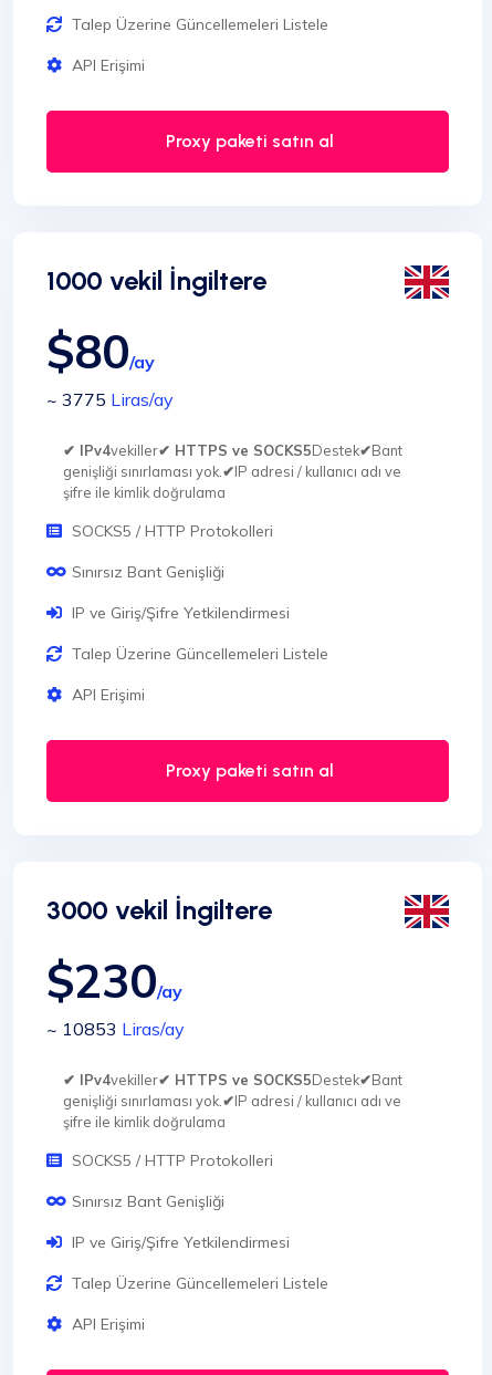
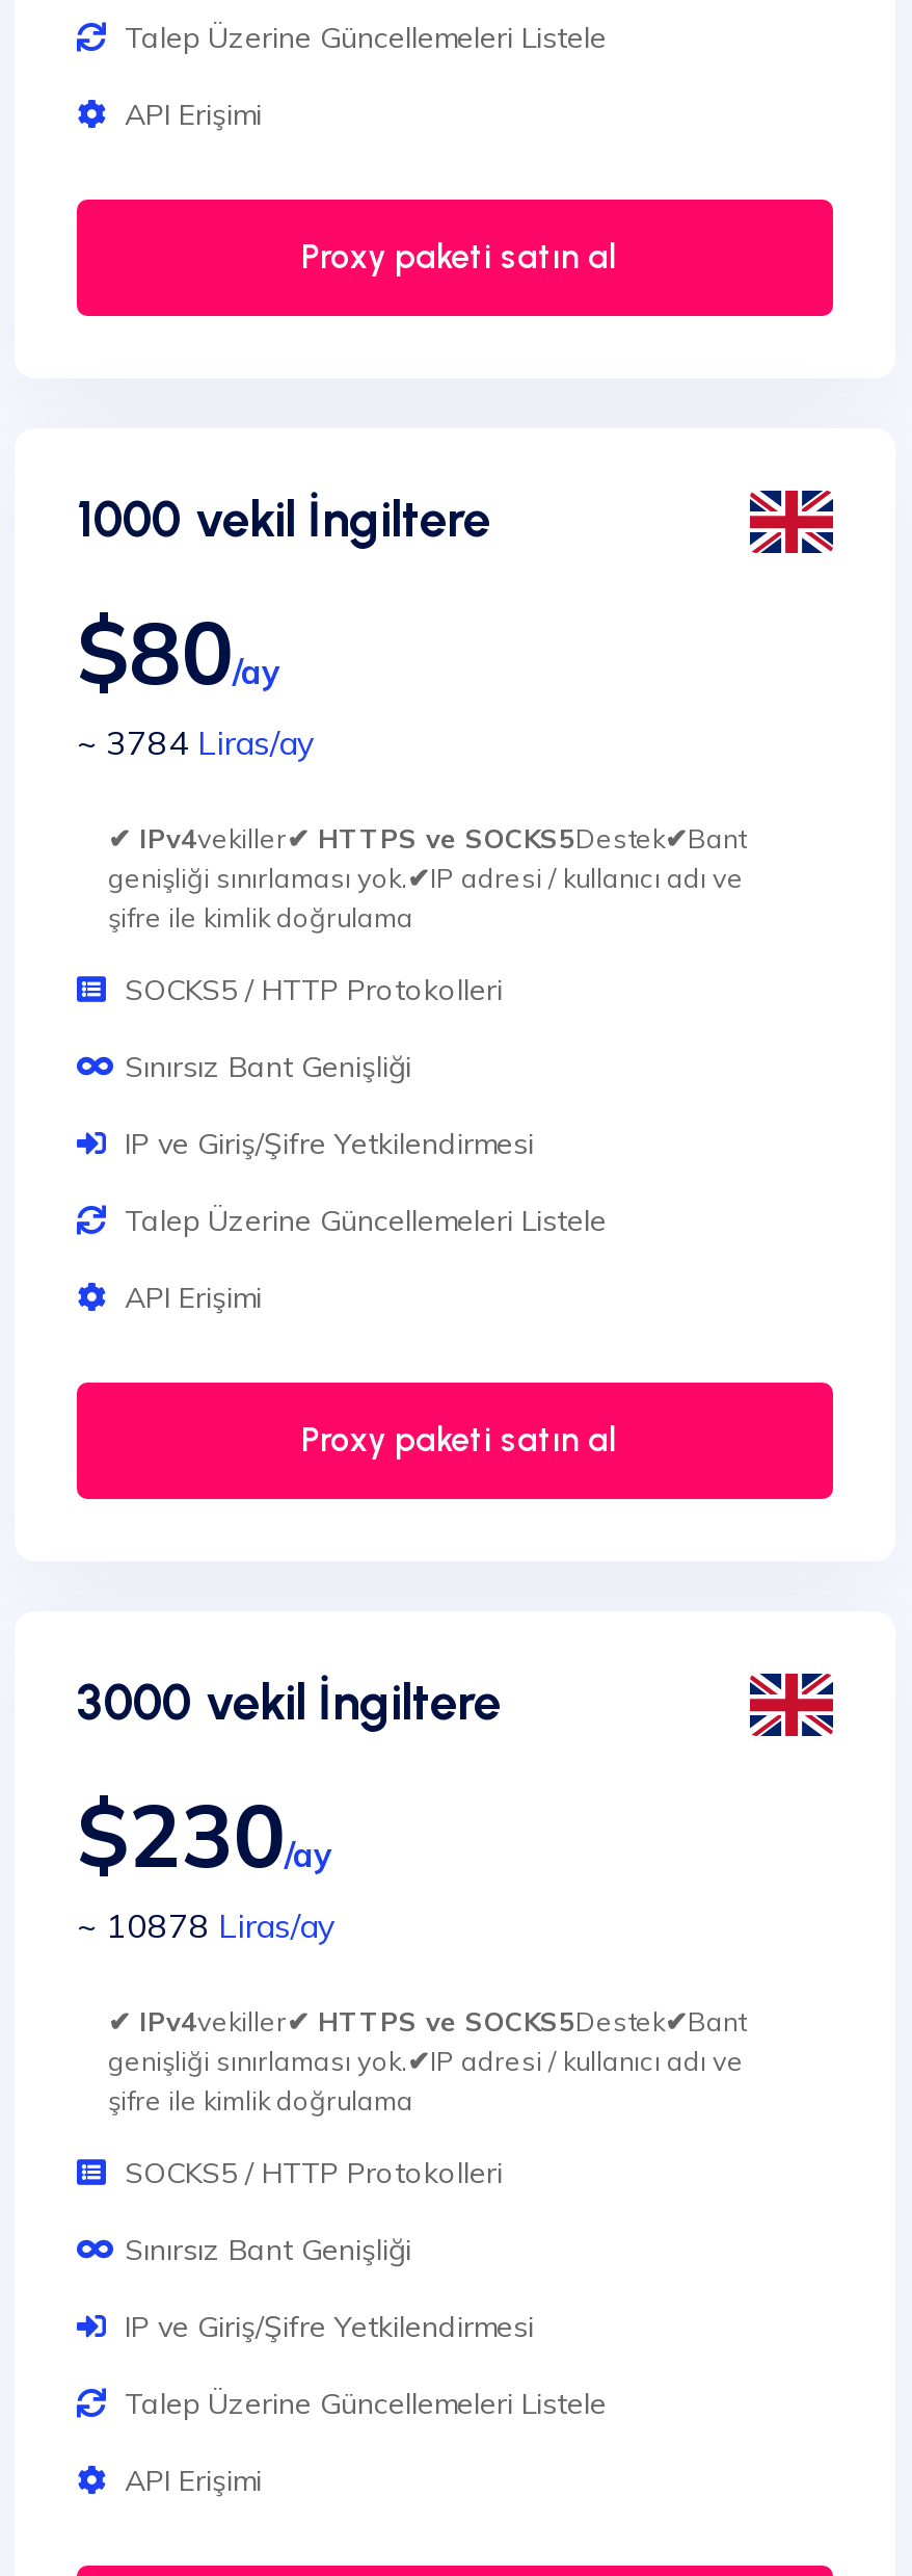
[46,389,174,411] ~ 3775 Liras/ay -> [77,722,316,764] ~ 3784 Liras/ay
[46,1018,185,1040] ~ 10853 Liras/ay -> [77,1905,337,1947] ~ 10878 Liras/ay

